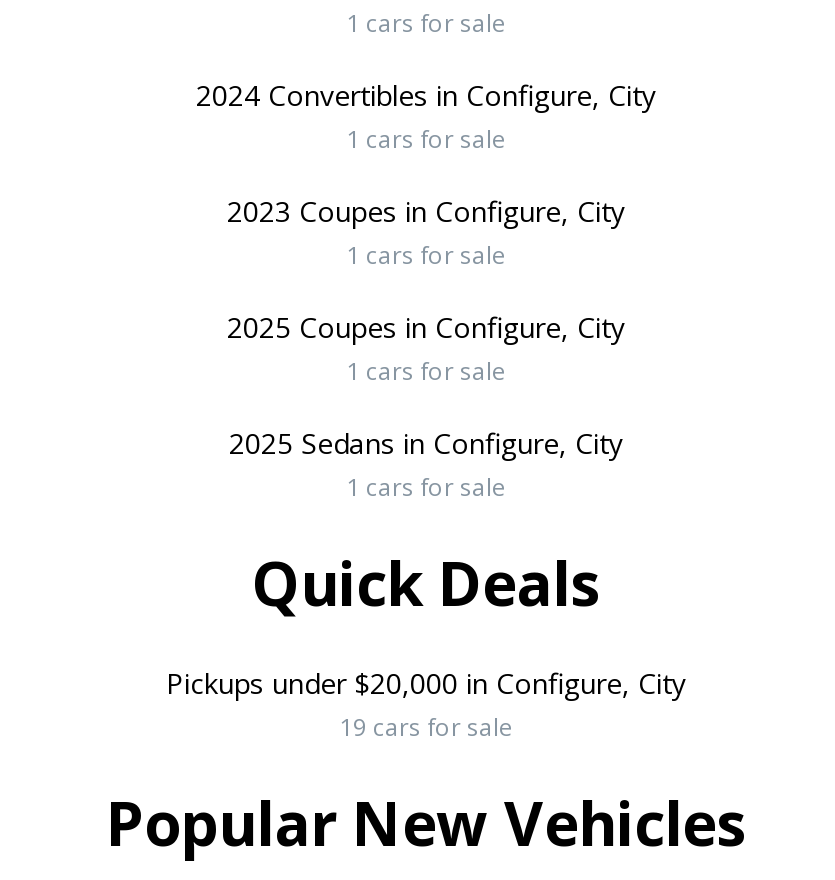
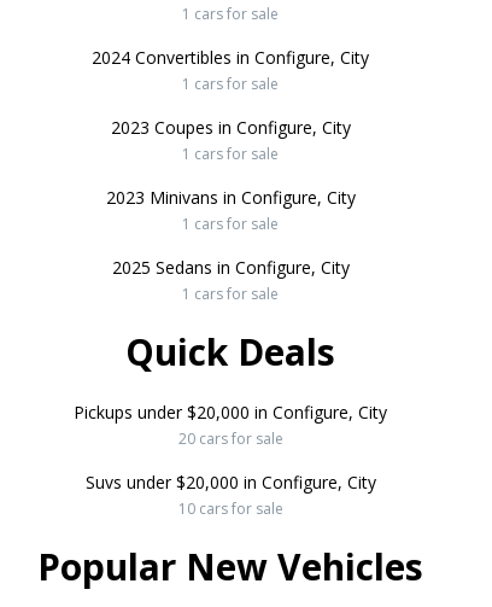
[227,309,625,347] 2025 Coupes in Configure, City -> [106,186,355,209] 2023 Minivans in Configure, City
[339,711,513,745] 19 cars for sale -> [85,429,376,520] 20 cars for sale | Suvs under $20,000 in Configure, City | 10 cars for sale

